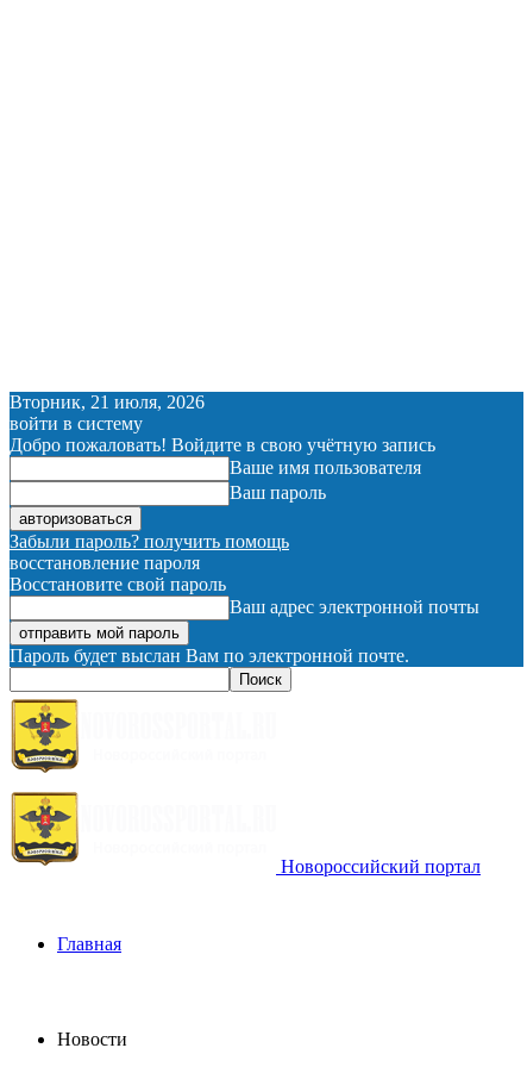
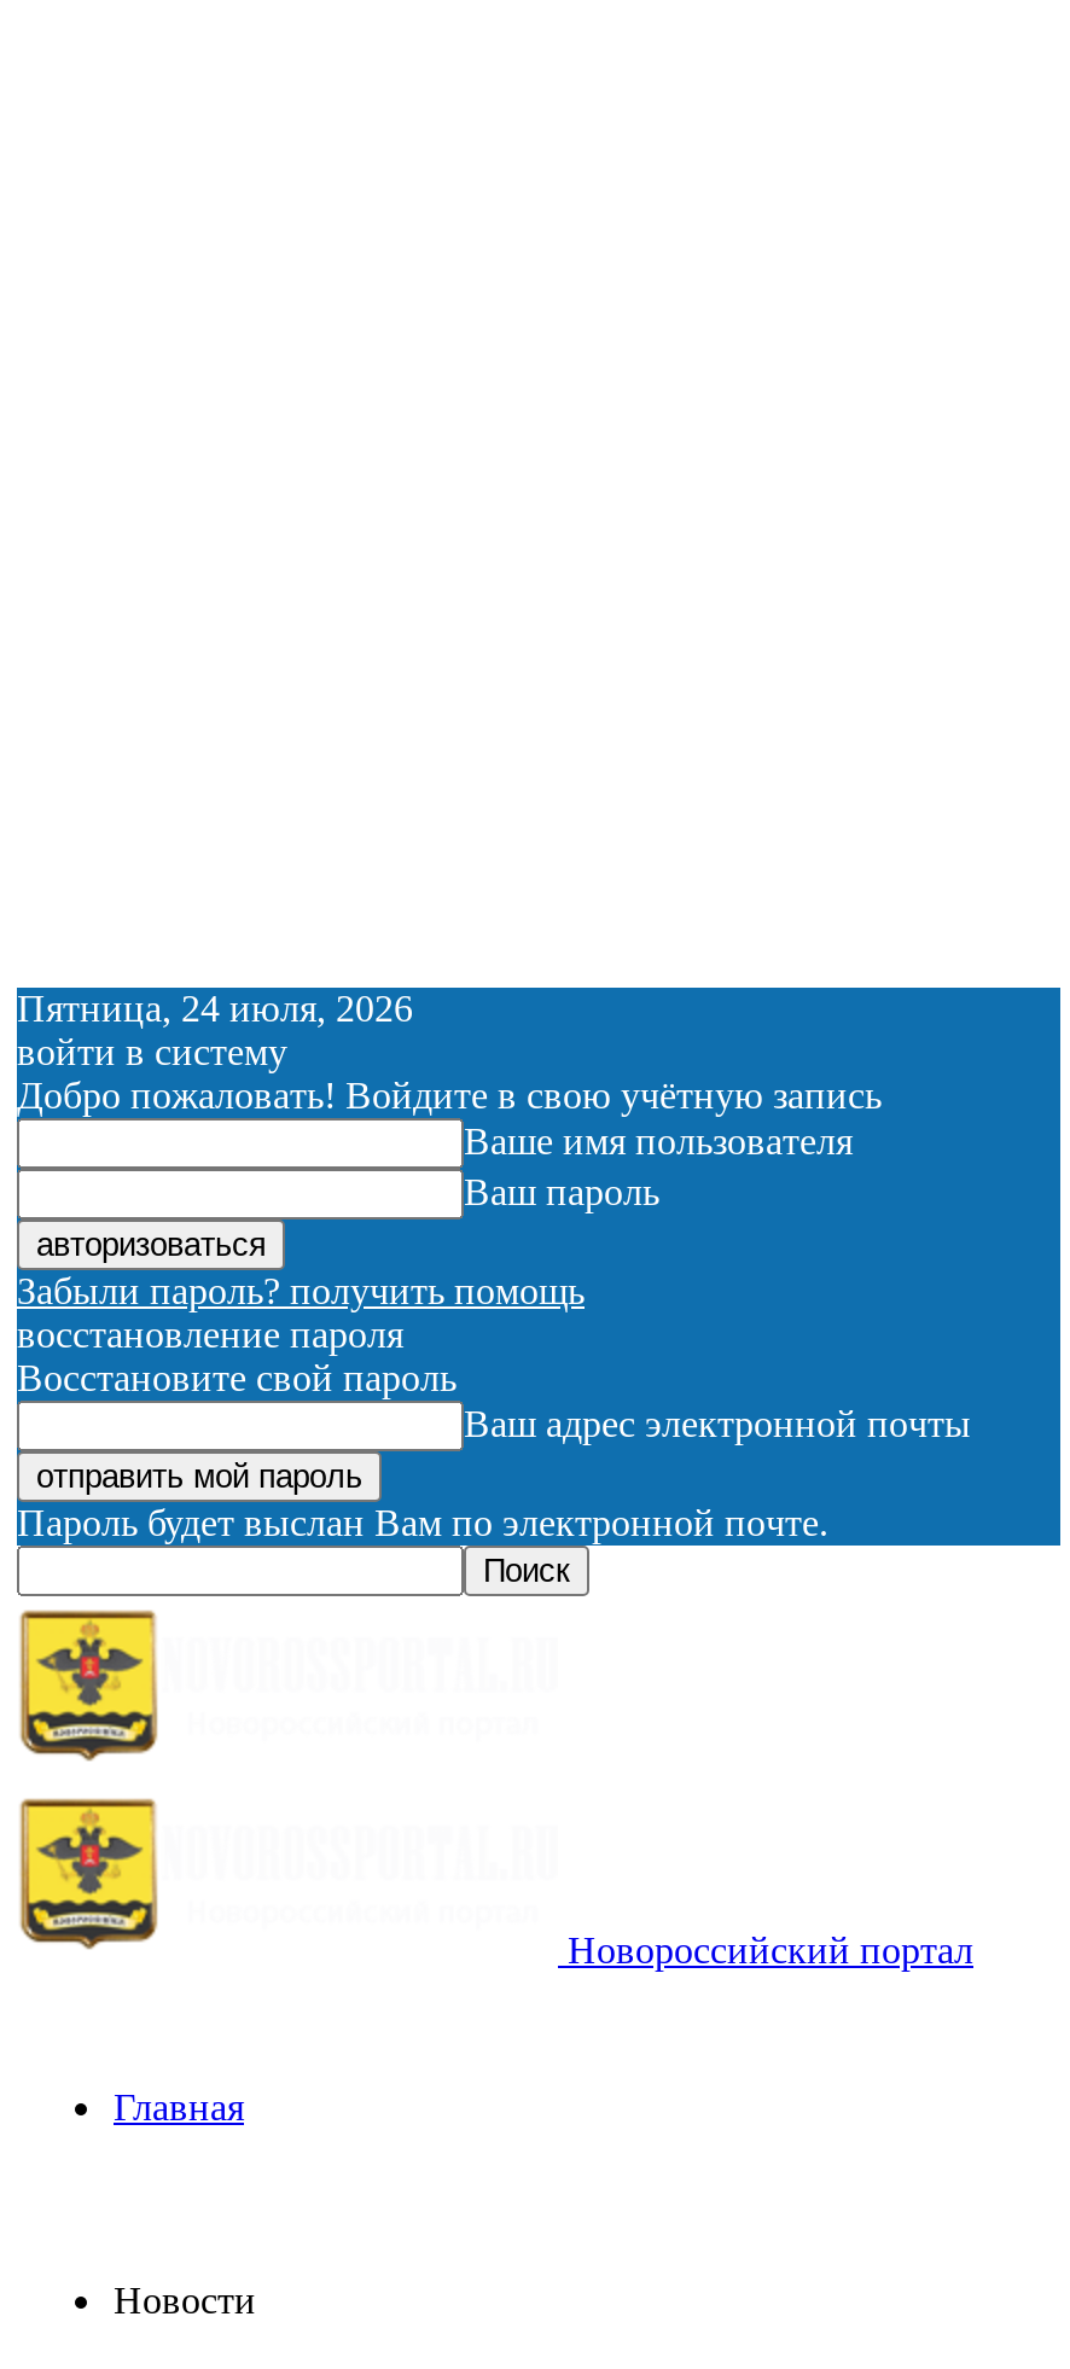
[10,392,205,412] Вторник, 21 июля, 2026 -> [17,988,413,1029] Пятница, 24 июля, 2026

